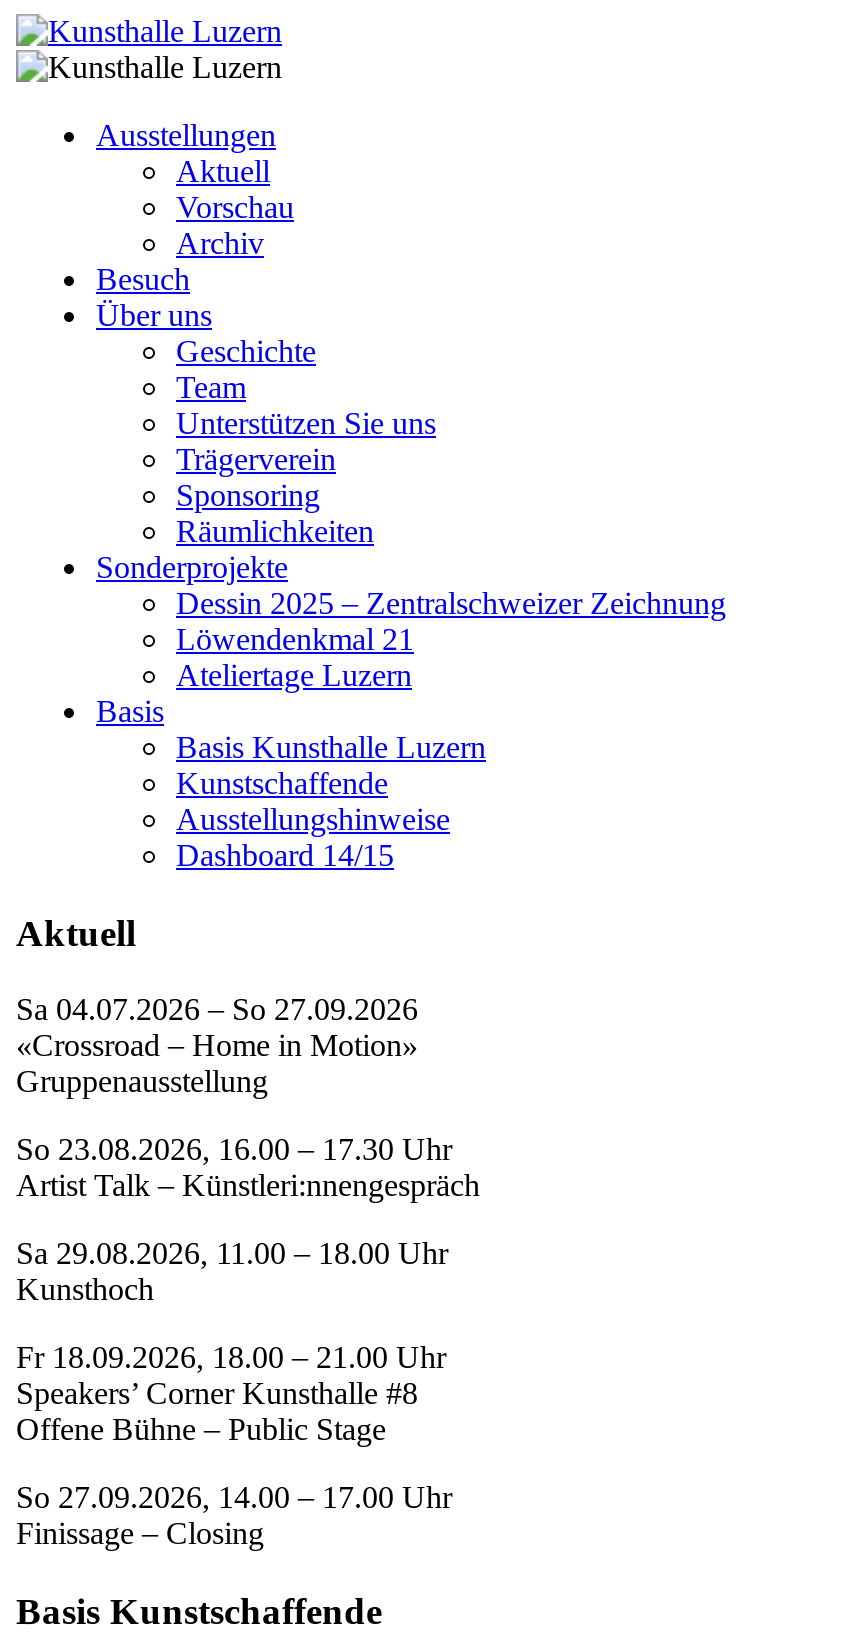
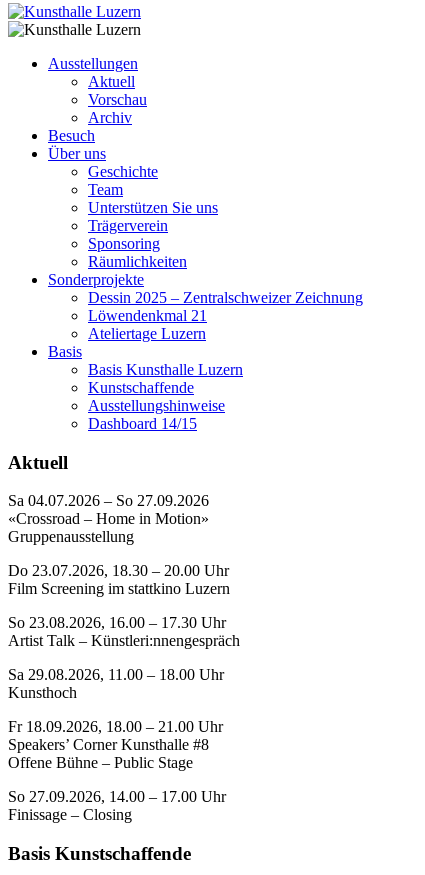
none -> [8,562,230,597] Do 23.07.2026, 18.30 – 20.00 Uhr | Film Screening im stattkino Luzern

